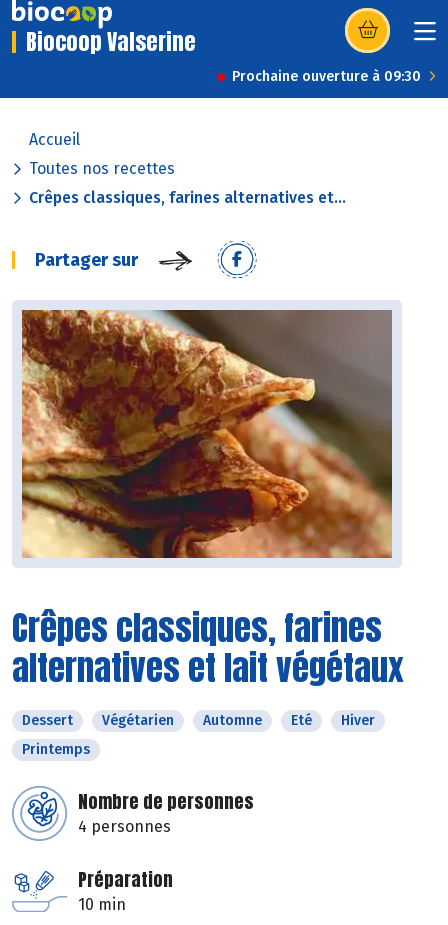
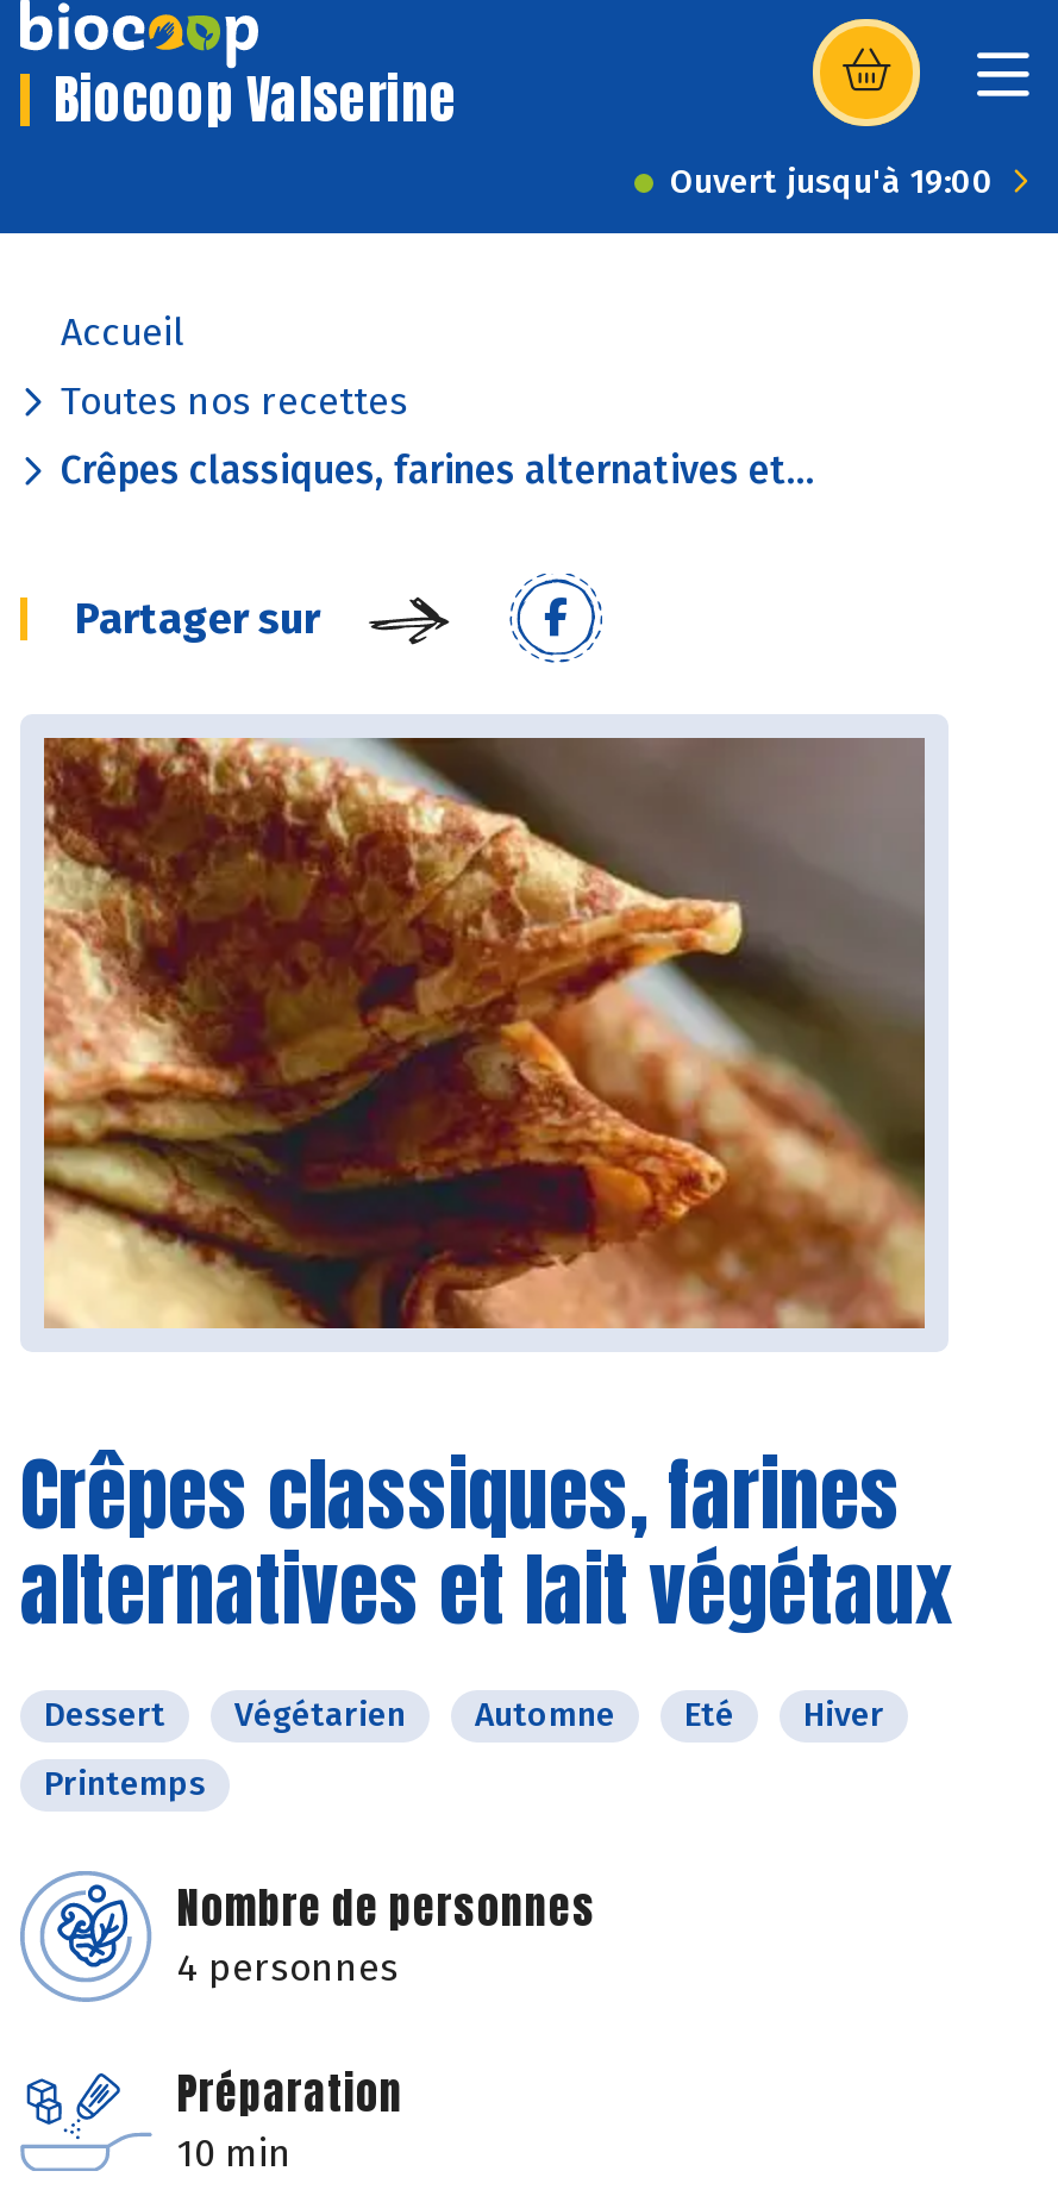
[232,68,421,85] Prochaine ouverture à 09:30 -> [670,162,994,202] Ouvert jusqu'à 19:00

